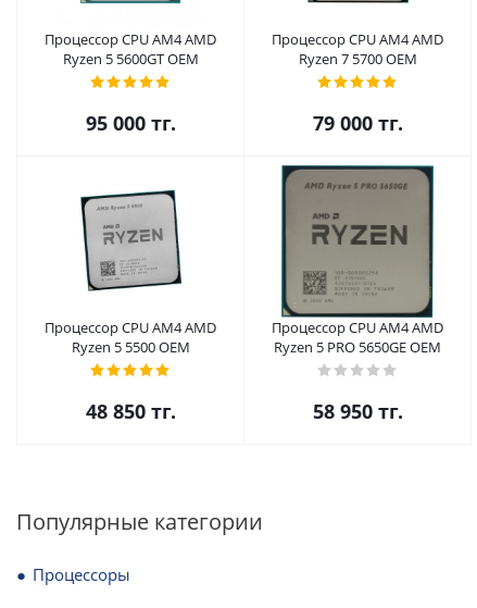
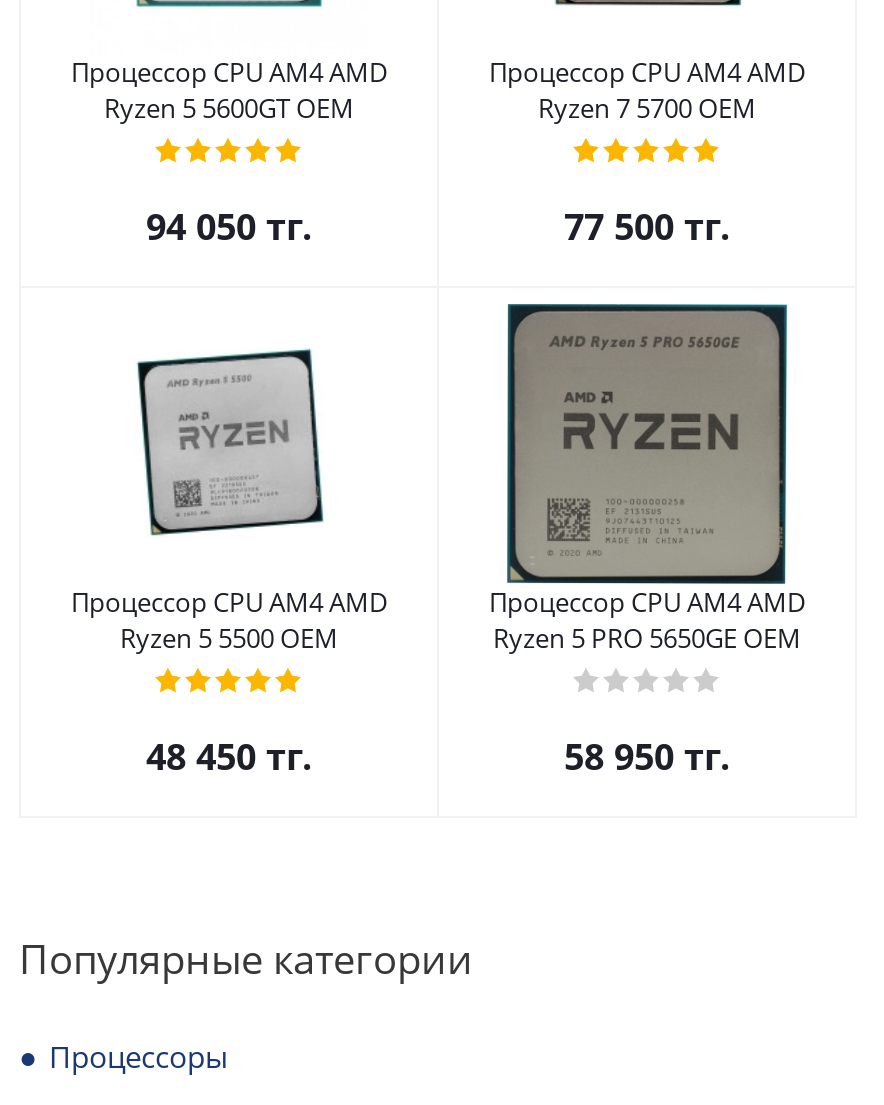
[85,109,175,135] 95 000 тг. -> [146,201,312,249] 94 050 тг.
[312,109,403,135] 79 000 тг. -> [564,201,730,249] 77 500 тг.
[85,398,175,424] 48 850 тг. -> [146,731,312,779] 48 450 тг.

